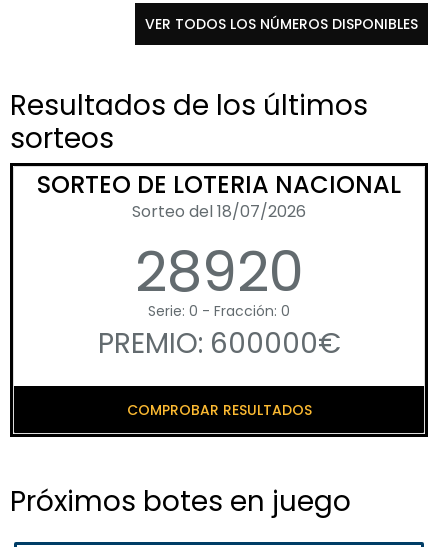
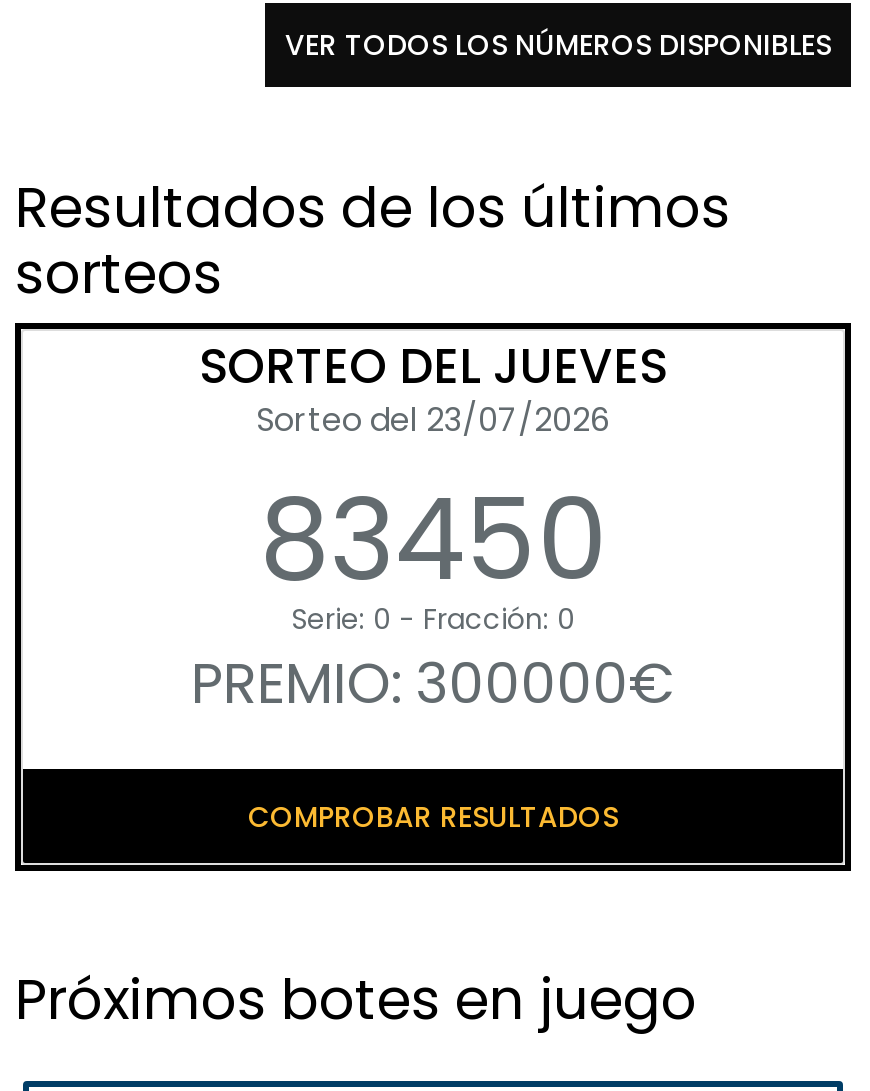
[37,168,401,311] SORTEO DE LOTERIA NACIONAL | Sorteo del 18/07/2026 | 28920 -> [199,333,667,619] SORTEO DEL JUEVES | Sorteo del 23/07/2026 | 83450
[97,324,340,363] PREMIO: 600000€ -> [191,645,675,723] PREMIO: 300000€

